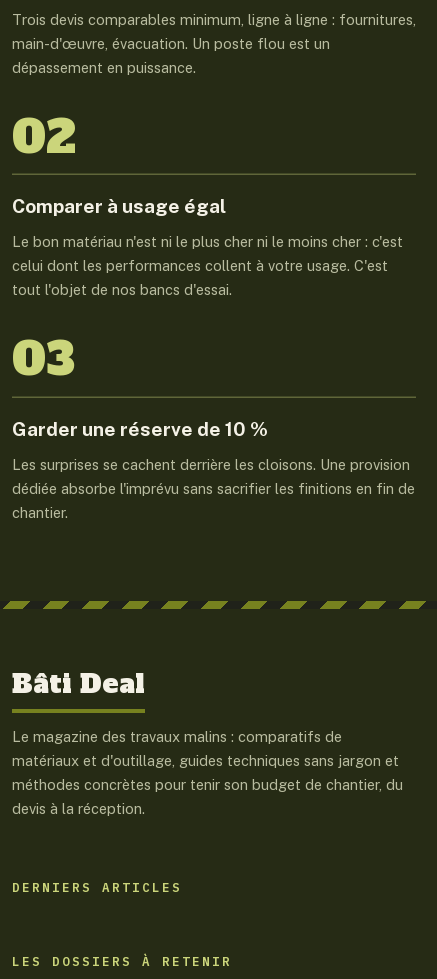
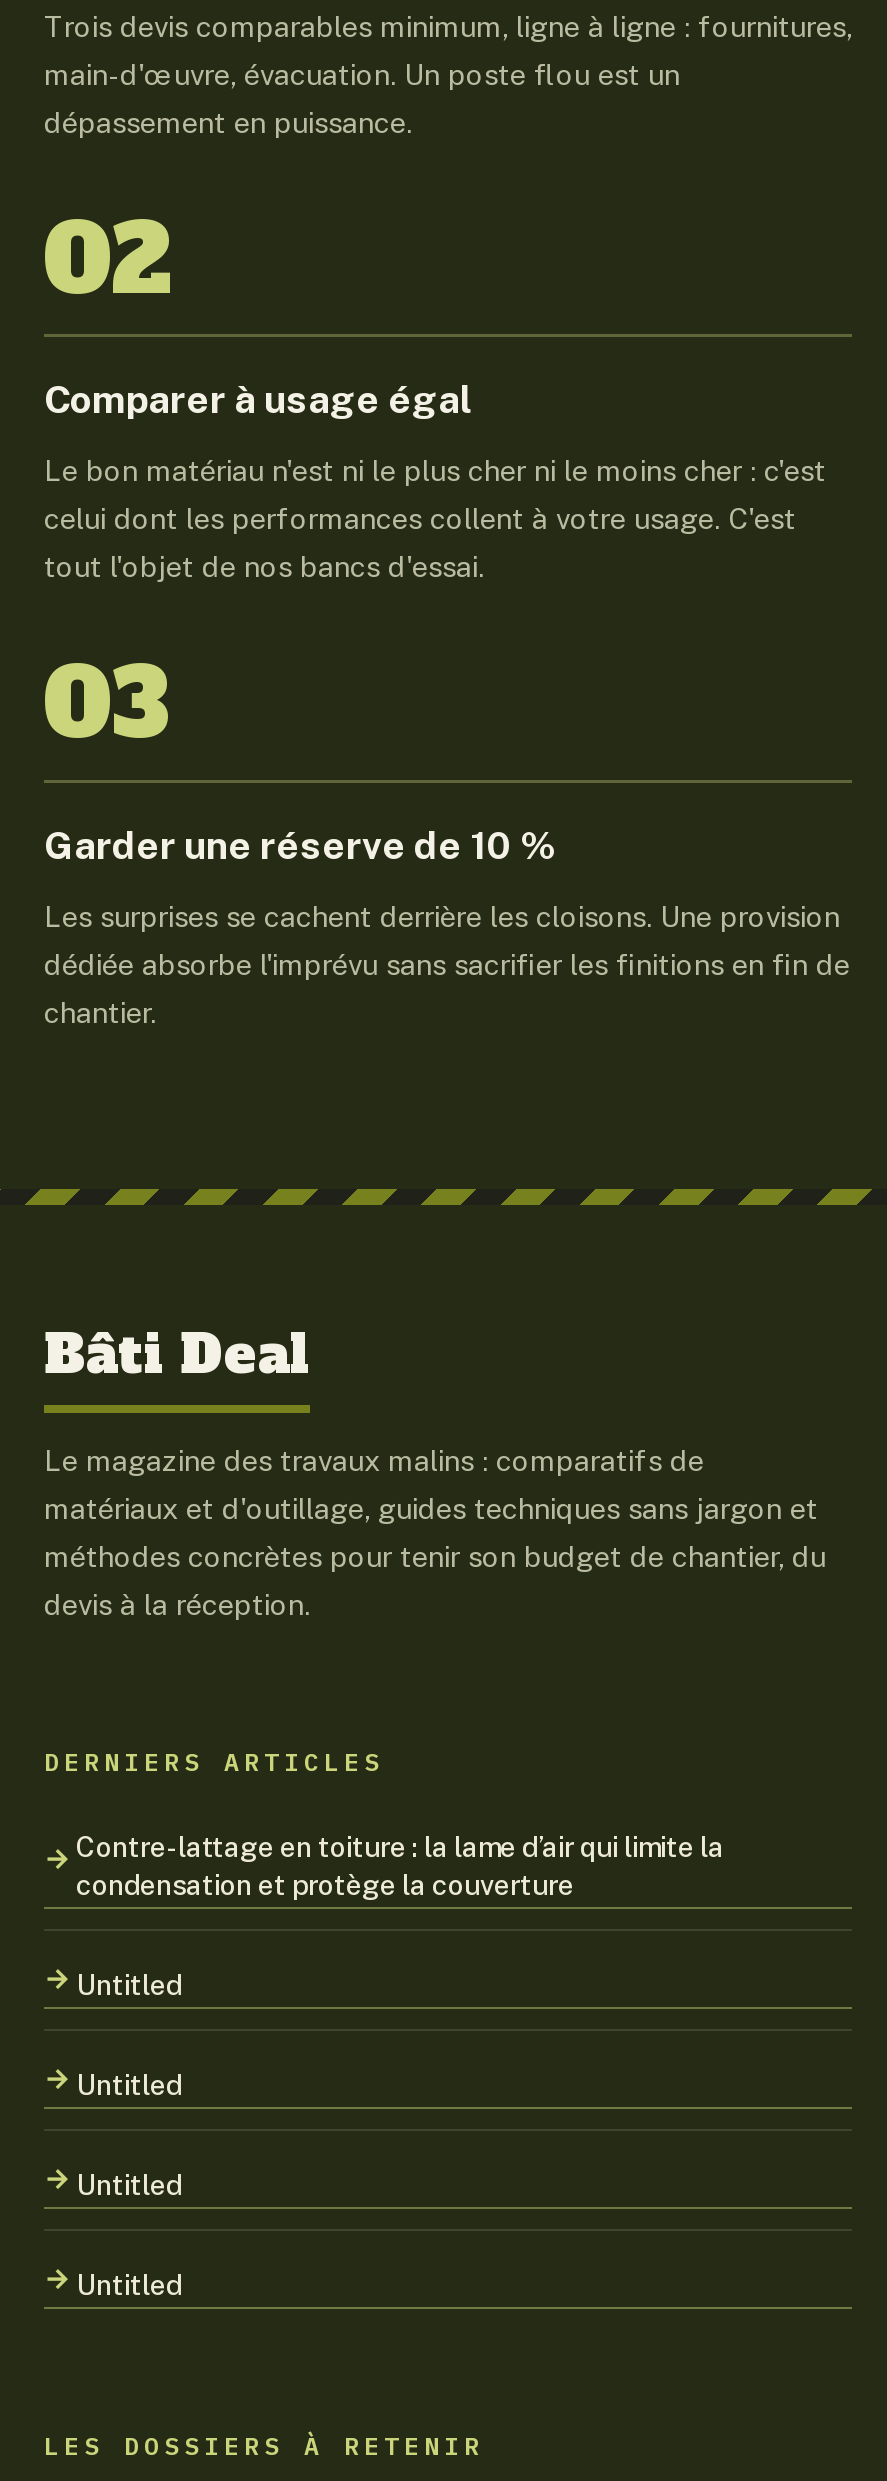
none -> [76,1831,724,2301] Contre-lattage en toiture : la lame d’air qui limite la | condensation et protège la couverture | Untitled | Untitled | Untitled | Untitled

